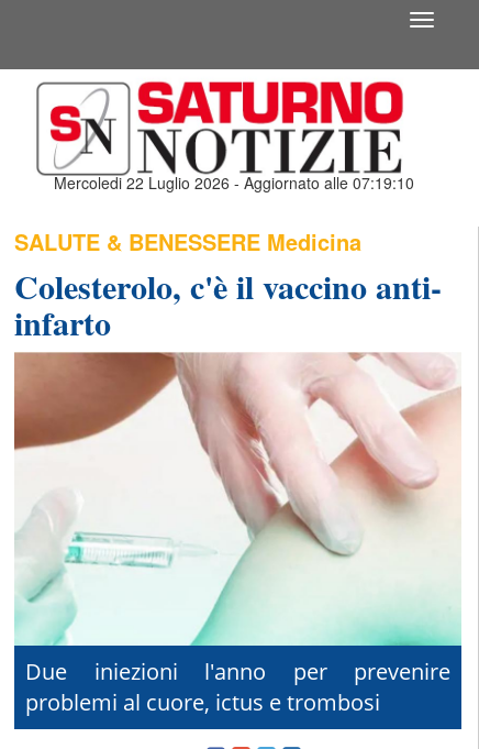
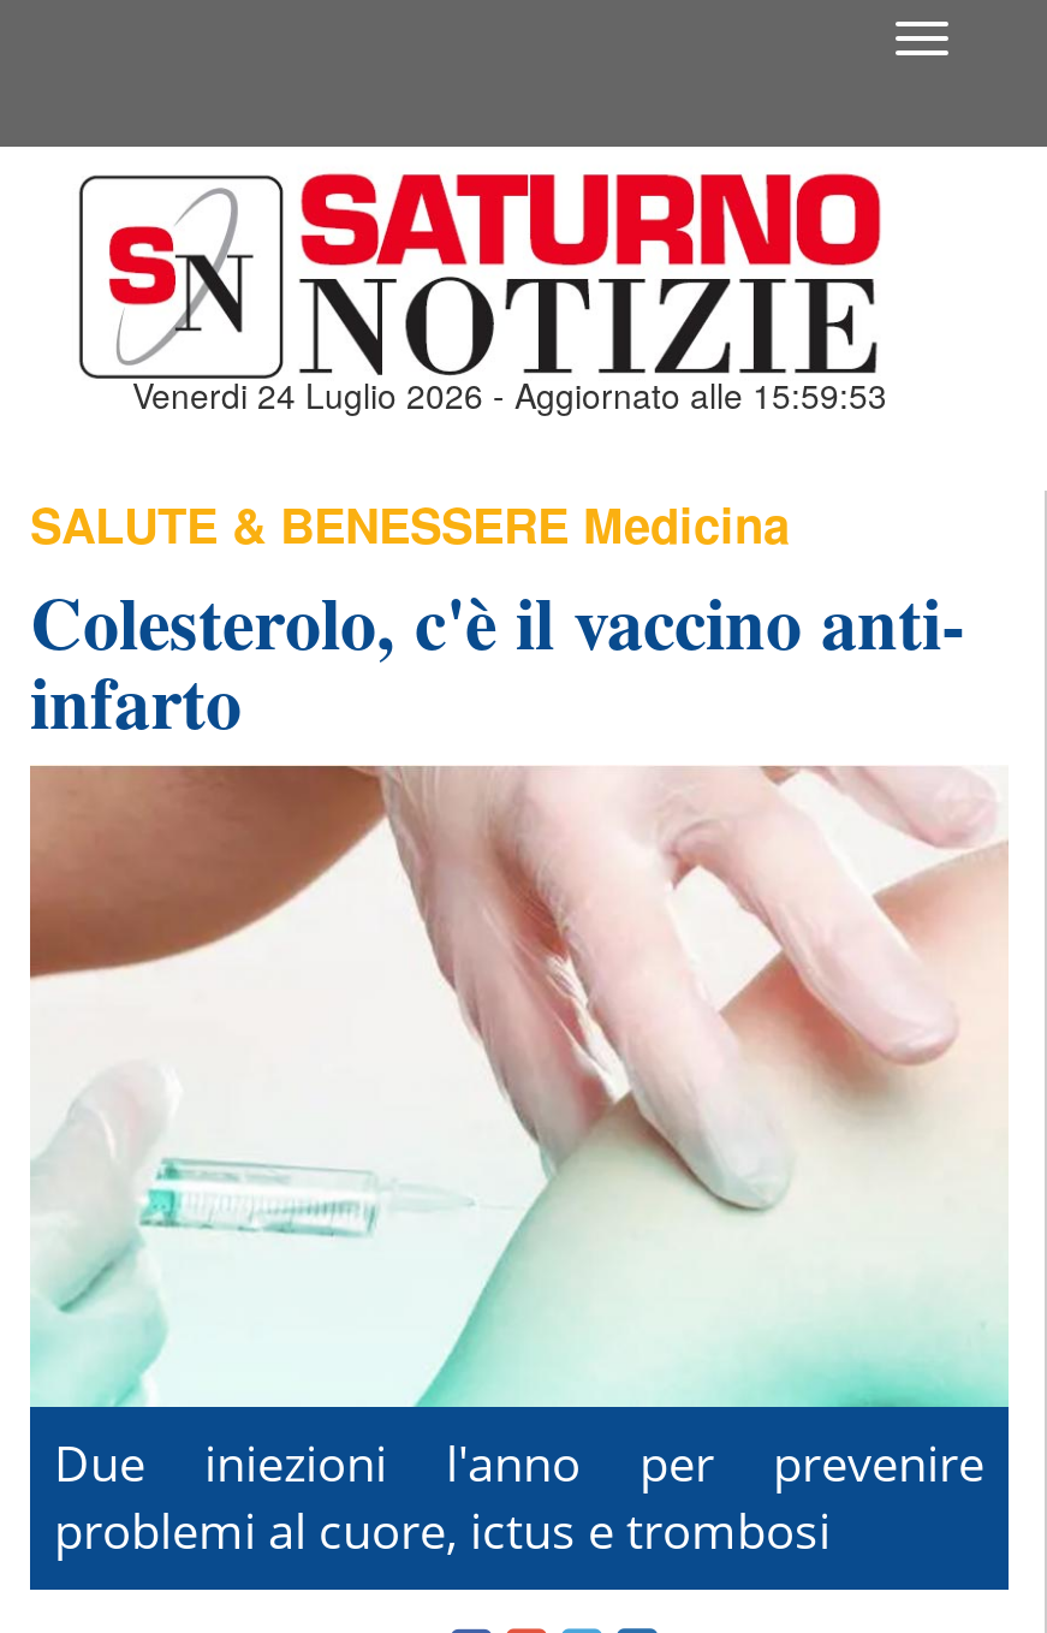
[53,172,414,194] Mercoledi 22 Luglio 2026 - Aggiornato alle 07:19:10 -> [132,371,887,419] Venerdi 24 Luglio 2026 - Aggiornato alle 15:59:53

